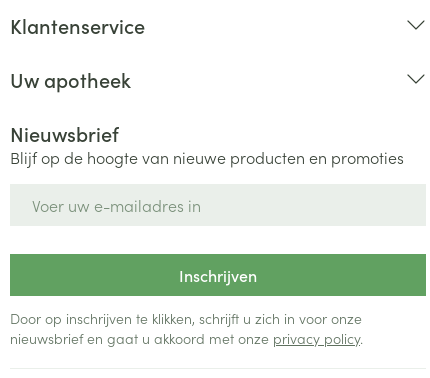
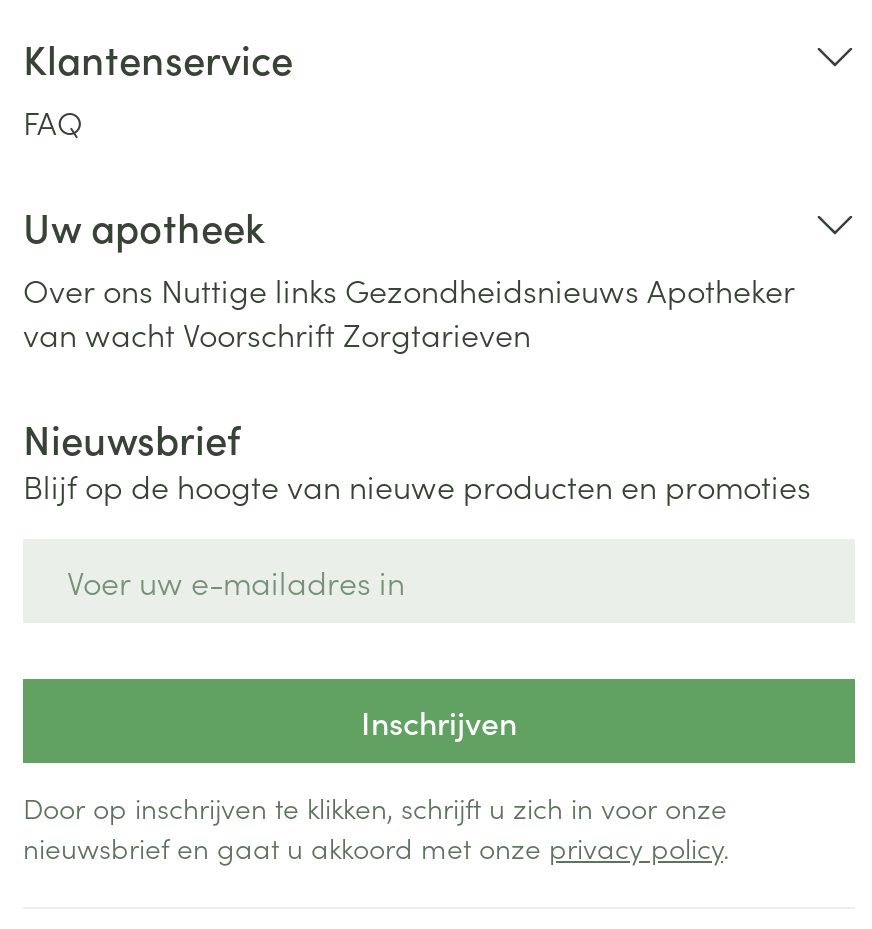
none -> [23,99,83,143] FAQ
none -> [23,267,795,355] Over ons Nuttige links Gezondheidsnieuws Apotheker | van wacht Voorschrift Zorgtarieven

